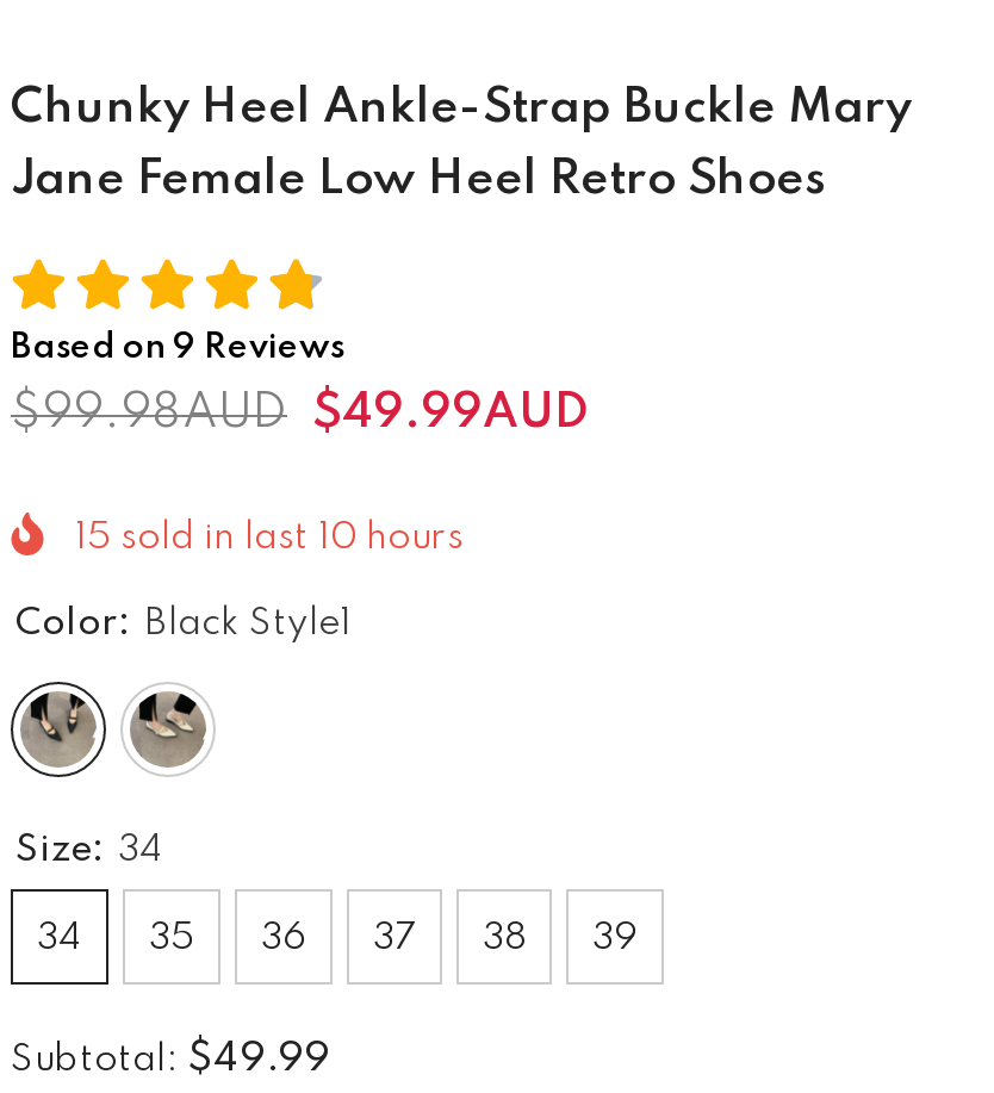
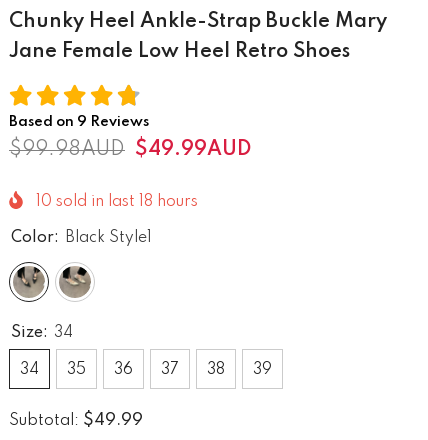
[75,520,464,558] 15 sold in last 10 hours -> [36,194,198,210] 10 sold in last 18 hours

